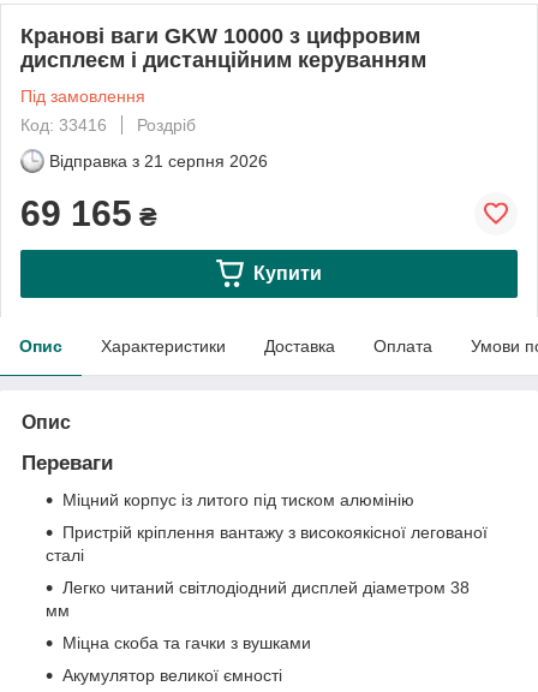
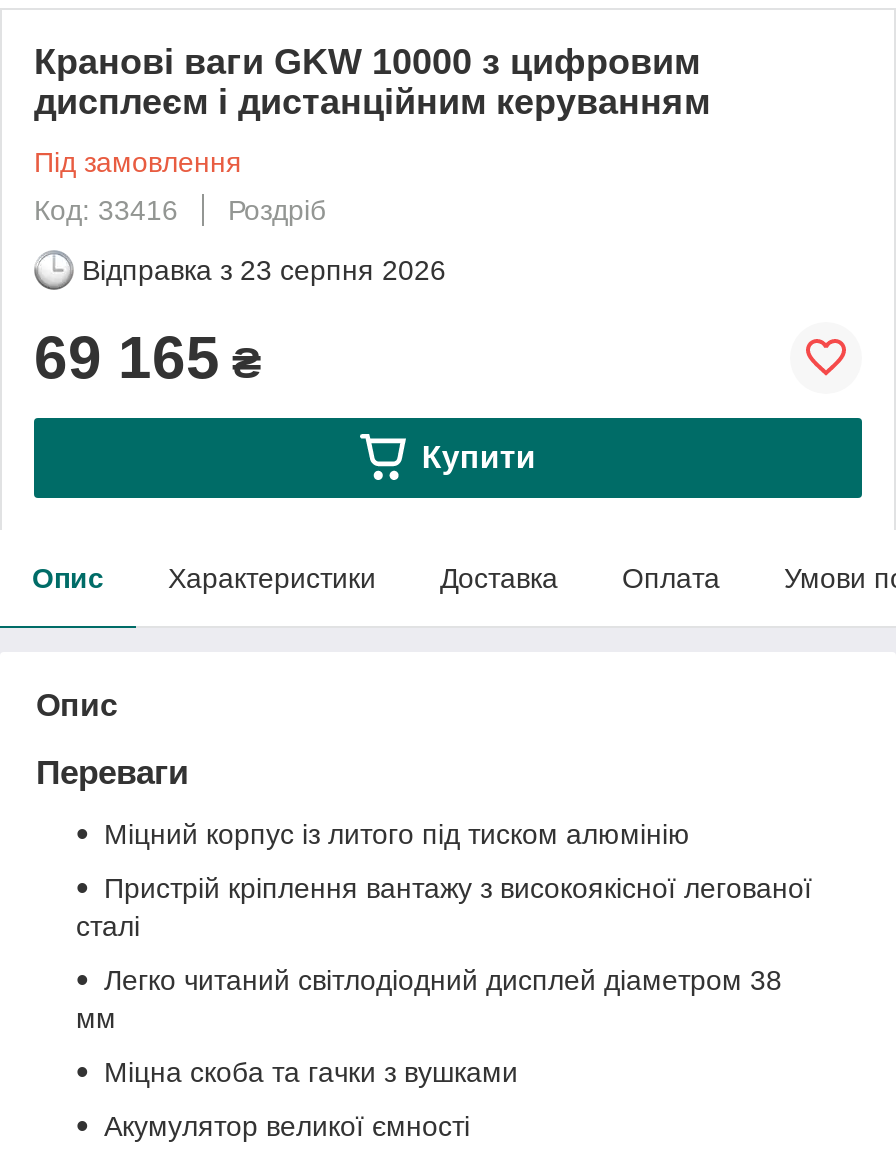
[49,151,268,170] Відправка з 21 серпня 2026 -> [82,254,446,286] Відправка з 23 серпня 2026

